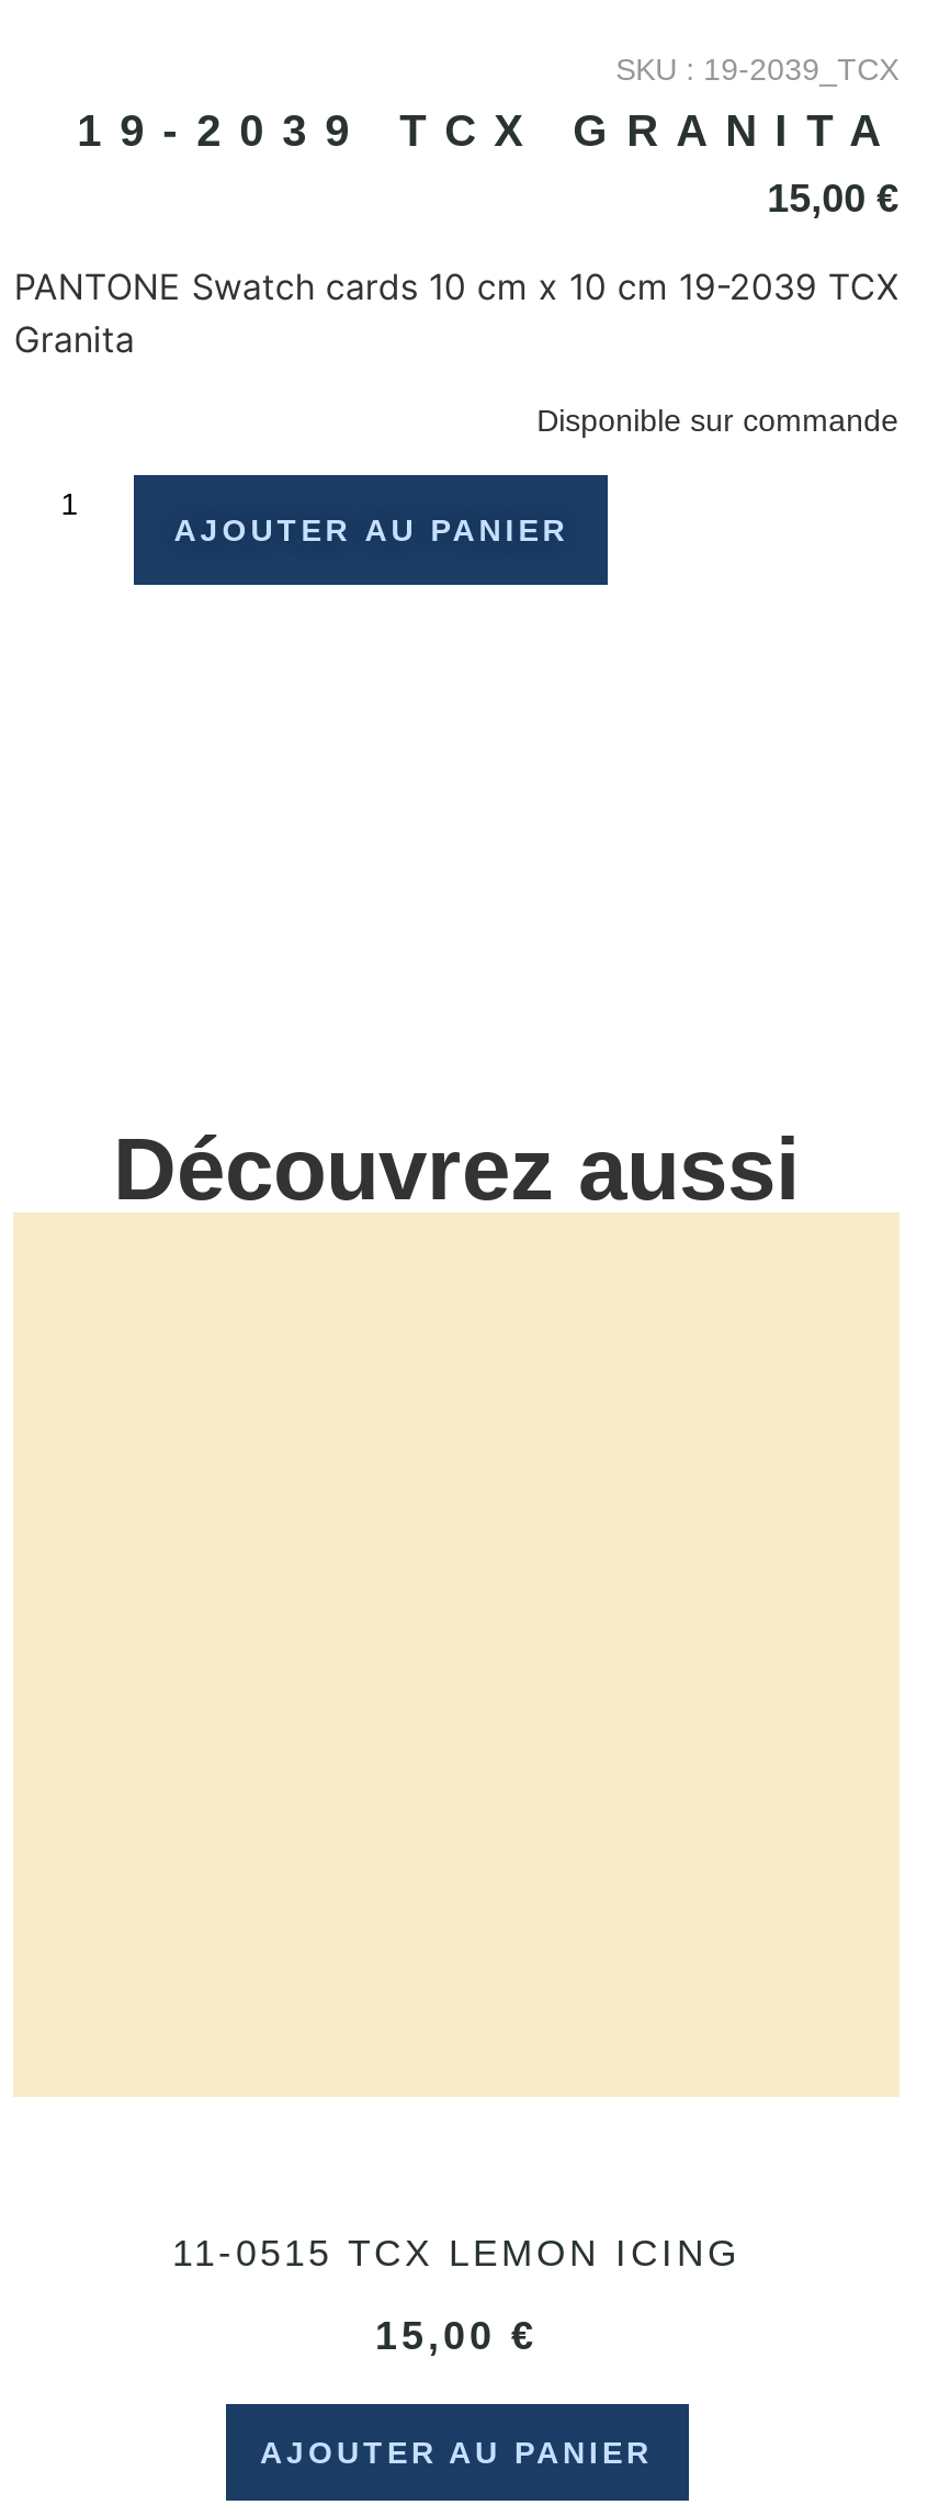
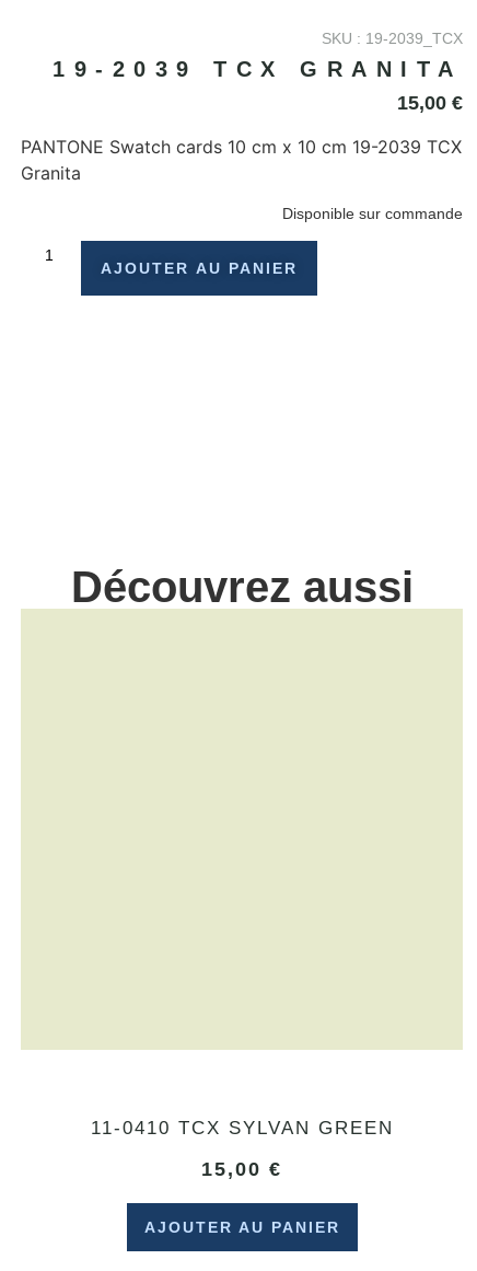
[172,2232,740,2274] 11-0515 TCX LEMON ICING -> [90,1118,393,1138] 11-0410 TCX SYLVAN GREEN

